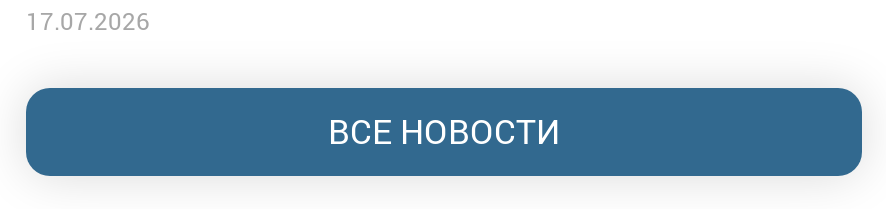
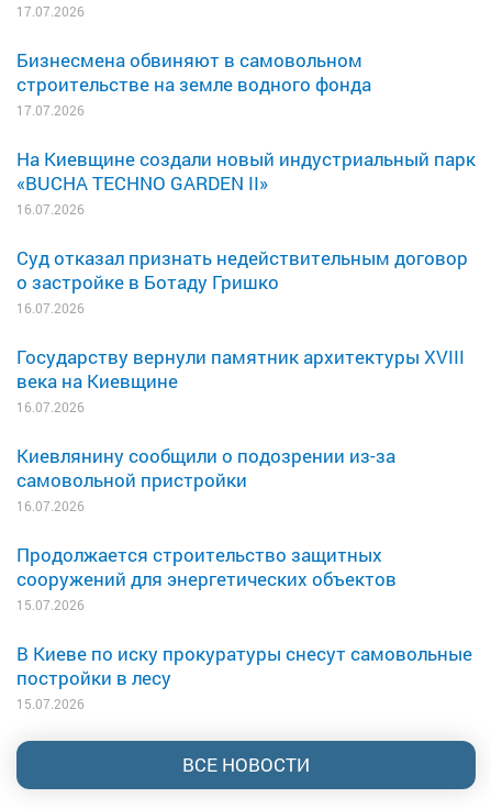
none -> [16,48,476,713] Бизнесмена обвиняют в самовольном | строительстве на земле водного фонда | 17.07.2026 | На Киевщине создали новый индустриальный парк | «BUCHA TECHNO GARDEN II» | 16.07.2026 | Суд отказал признать недействительным договор | о застройке в Ботаду Гришко | 16.07.2026 | Государству вернули памятник архитектуры XVIII | века на Киевщине | 16.07.2026 | Киевлянину сообщили о подозрении из-за | самовольной пристройки | 16.07.2026 | Продолжается строительство защитных | сооружений для энергетических объектов | 15.07.2026 | В Киеве по иску прокуратуры снесут самовольные | постройки в лесу | 15.07.2026

